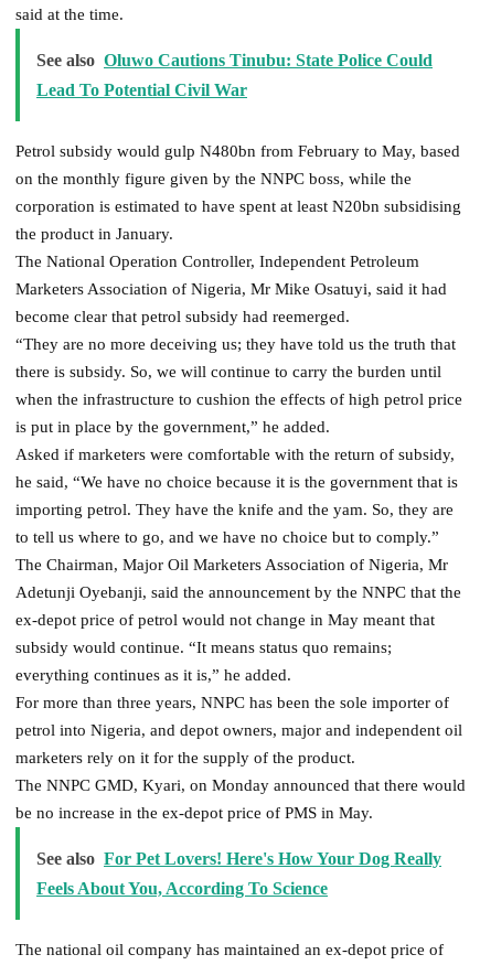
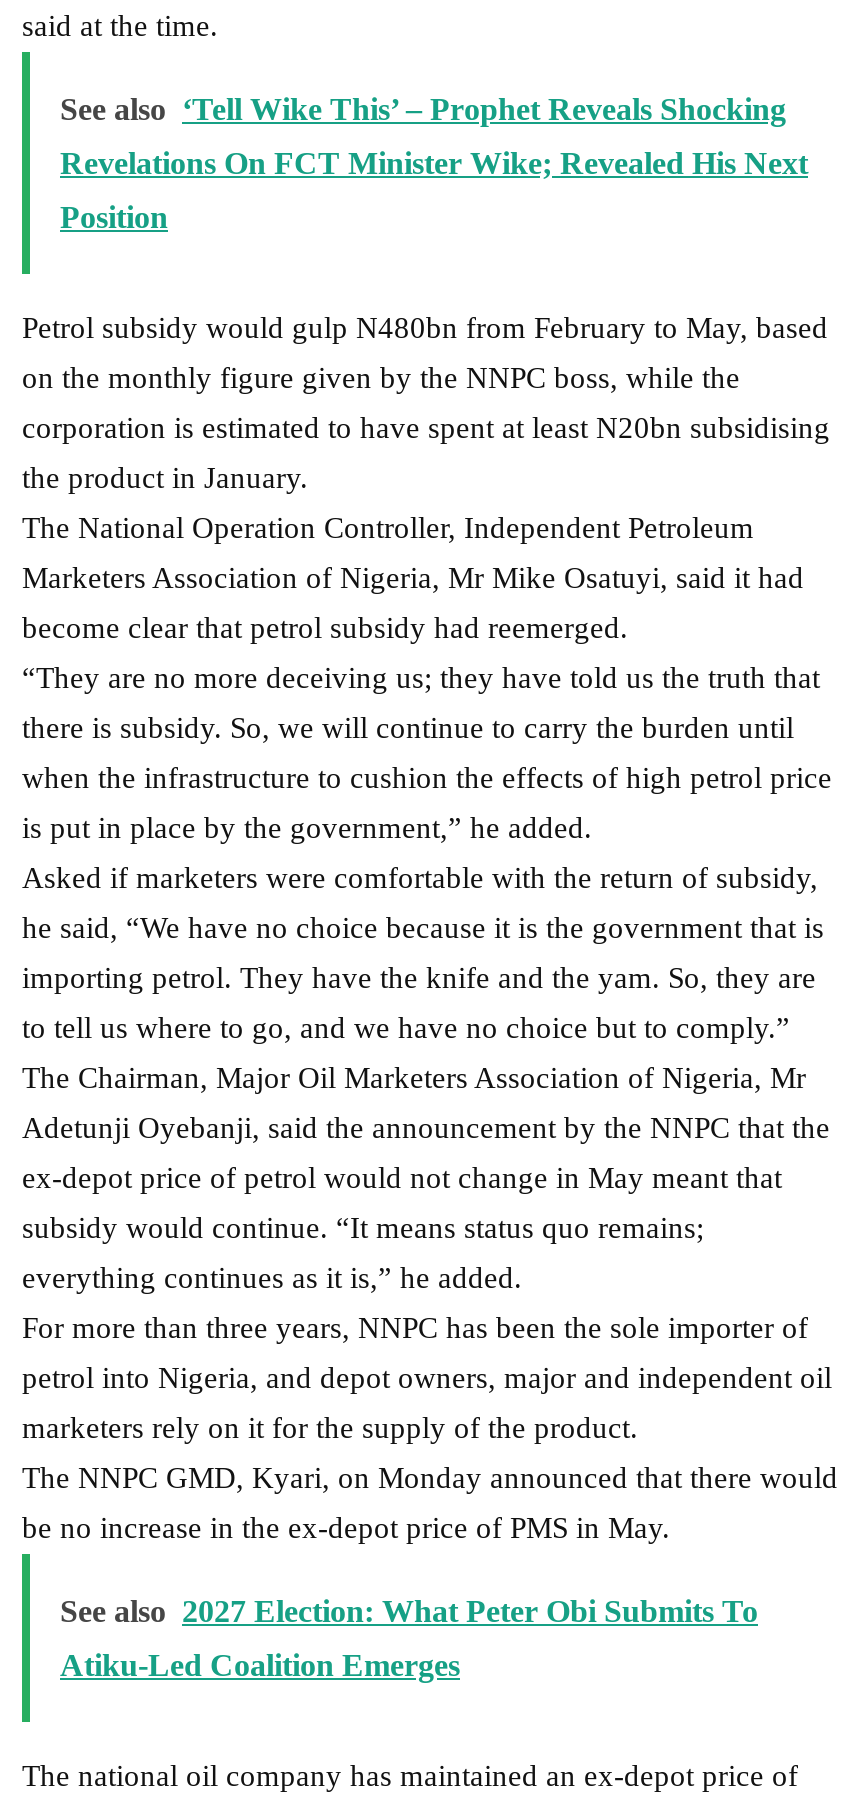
[36,50,433,99] See also Oluwo Cautions Tinubu: State Police Could | Lead To Potential Civil War -> [60,91,808,233] See also ‘Tell Wike This’ – Prophet Reveals Shocking | Revelations On FCT Minister Wike; Revealed His Next | Position
[36,849,441,868] See also For Pet Lovers! Here's How Your Dog Really -> [60,1593,758,1627] See also 2027 Election: What Peter Obi Submits To
[36,879,328,897] Feels About You, According To Science -> [60,1647,460,1681] Atiku-Led Coalition Emerges

